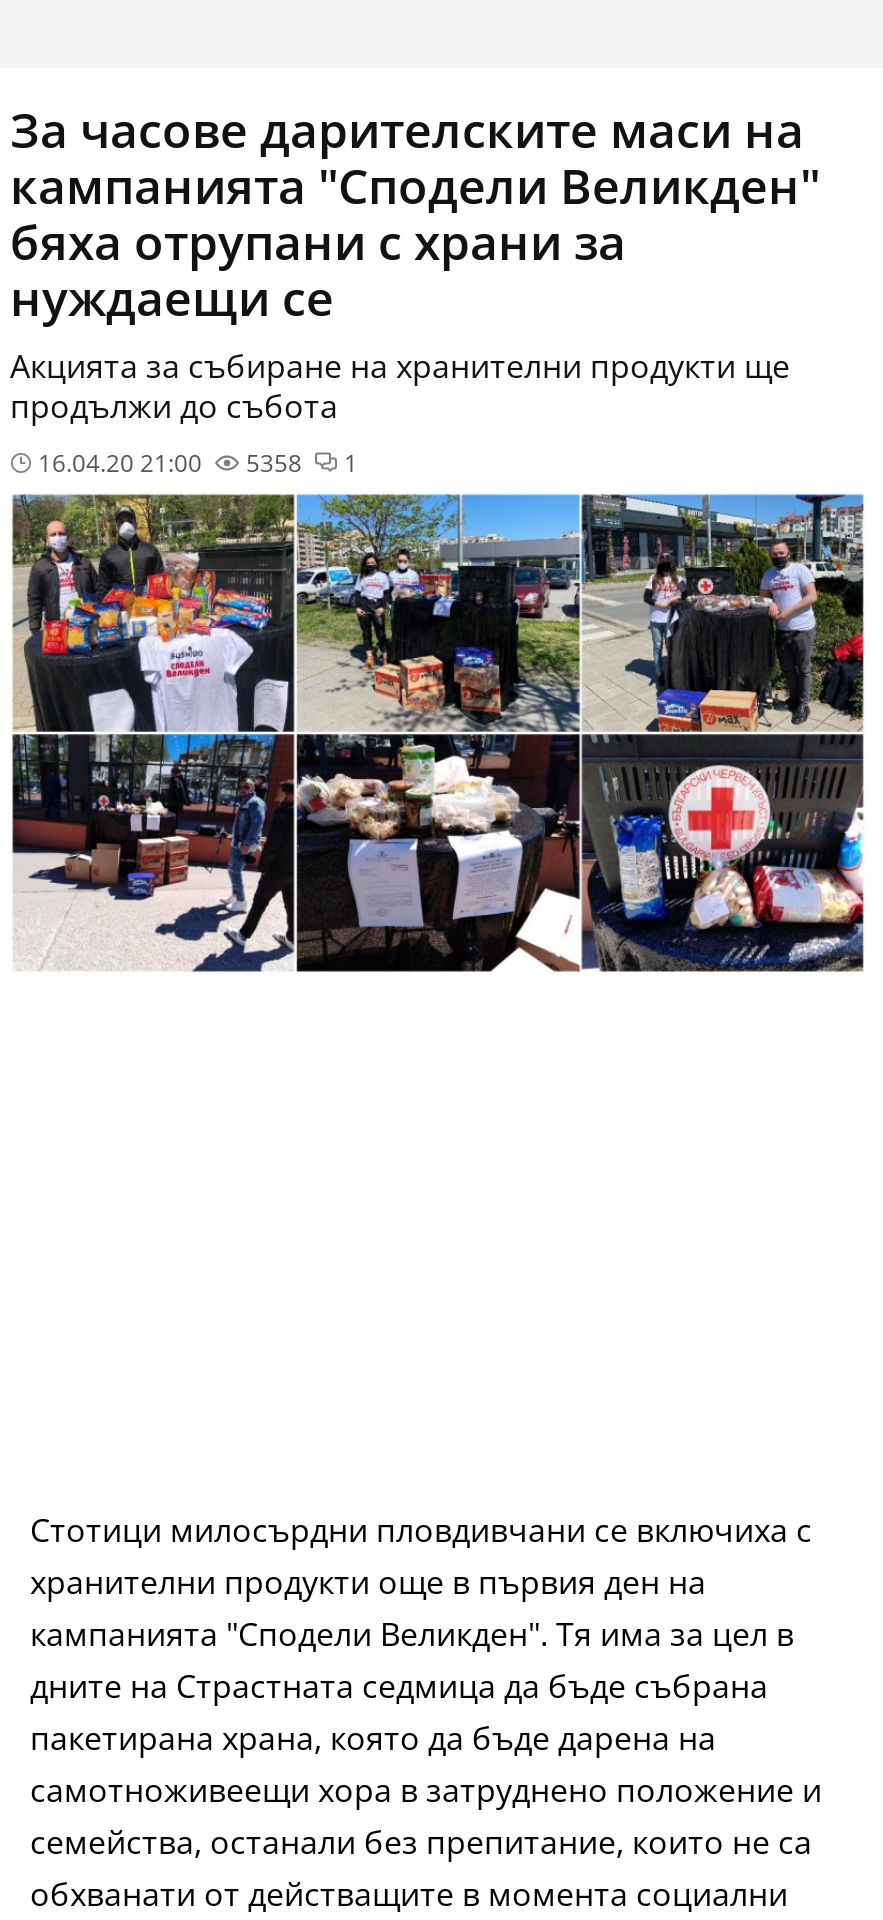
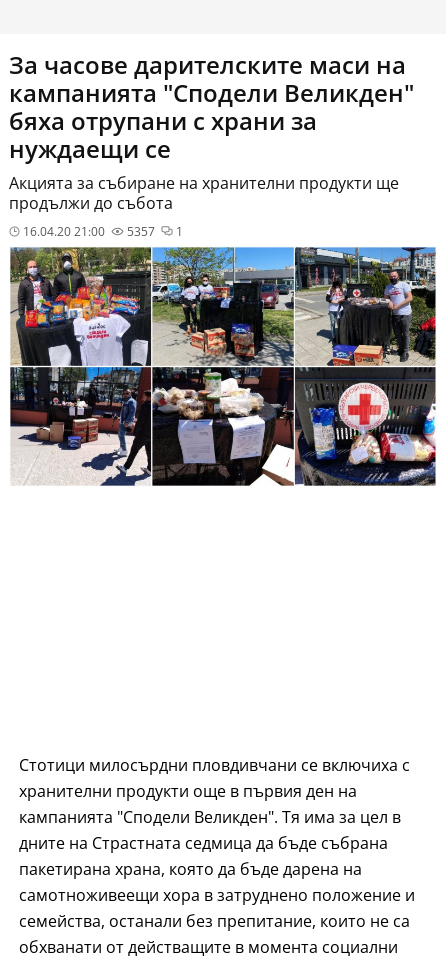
[32,446,358,480] 16.04.20 21:00 5358 1 -> [20,223,183,240] 16.04.20 21:00 5357 1

